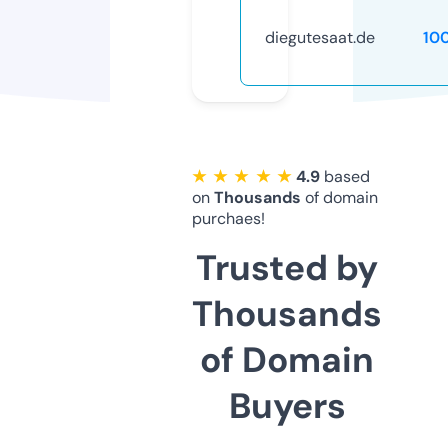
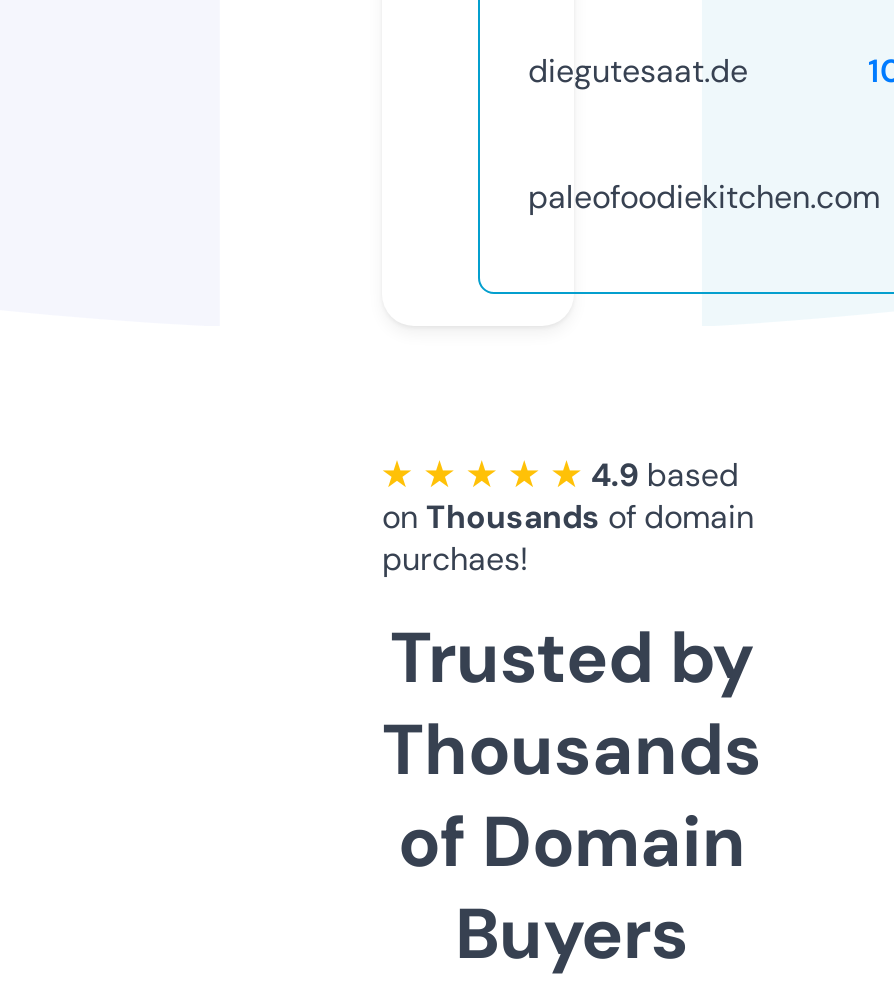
none -> [528,176,880,218] paleofoodiekitchen.com

